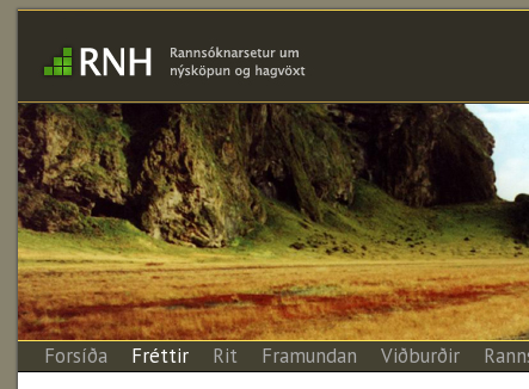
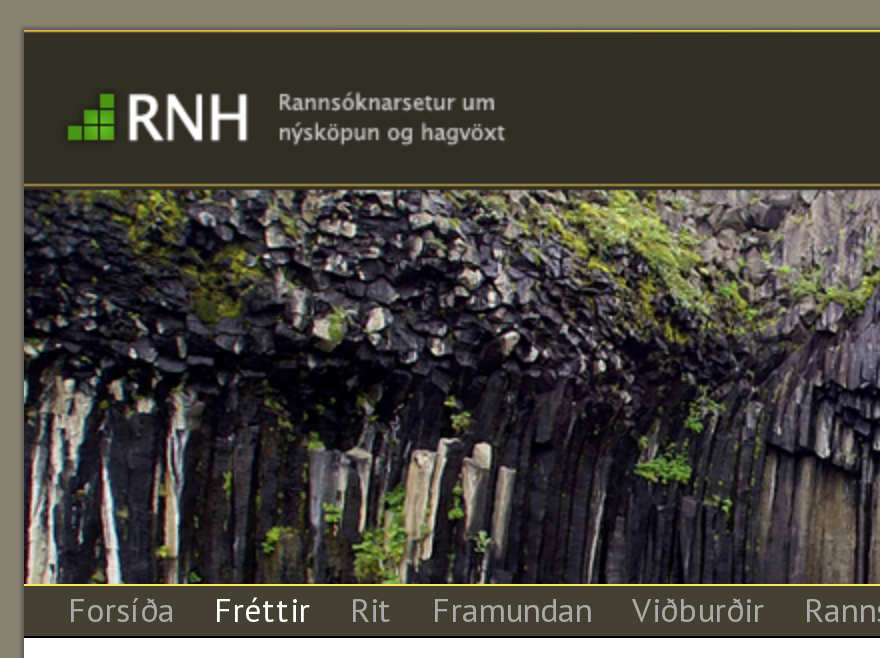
[18,103,525,341] [image] -> [22,188,874,586] [image]

